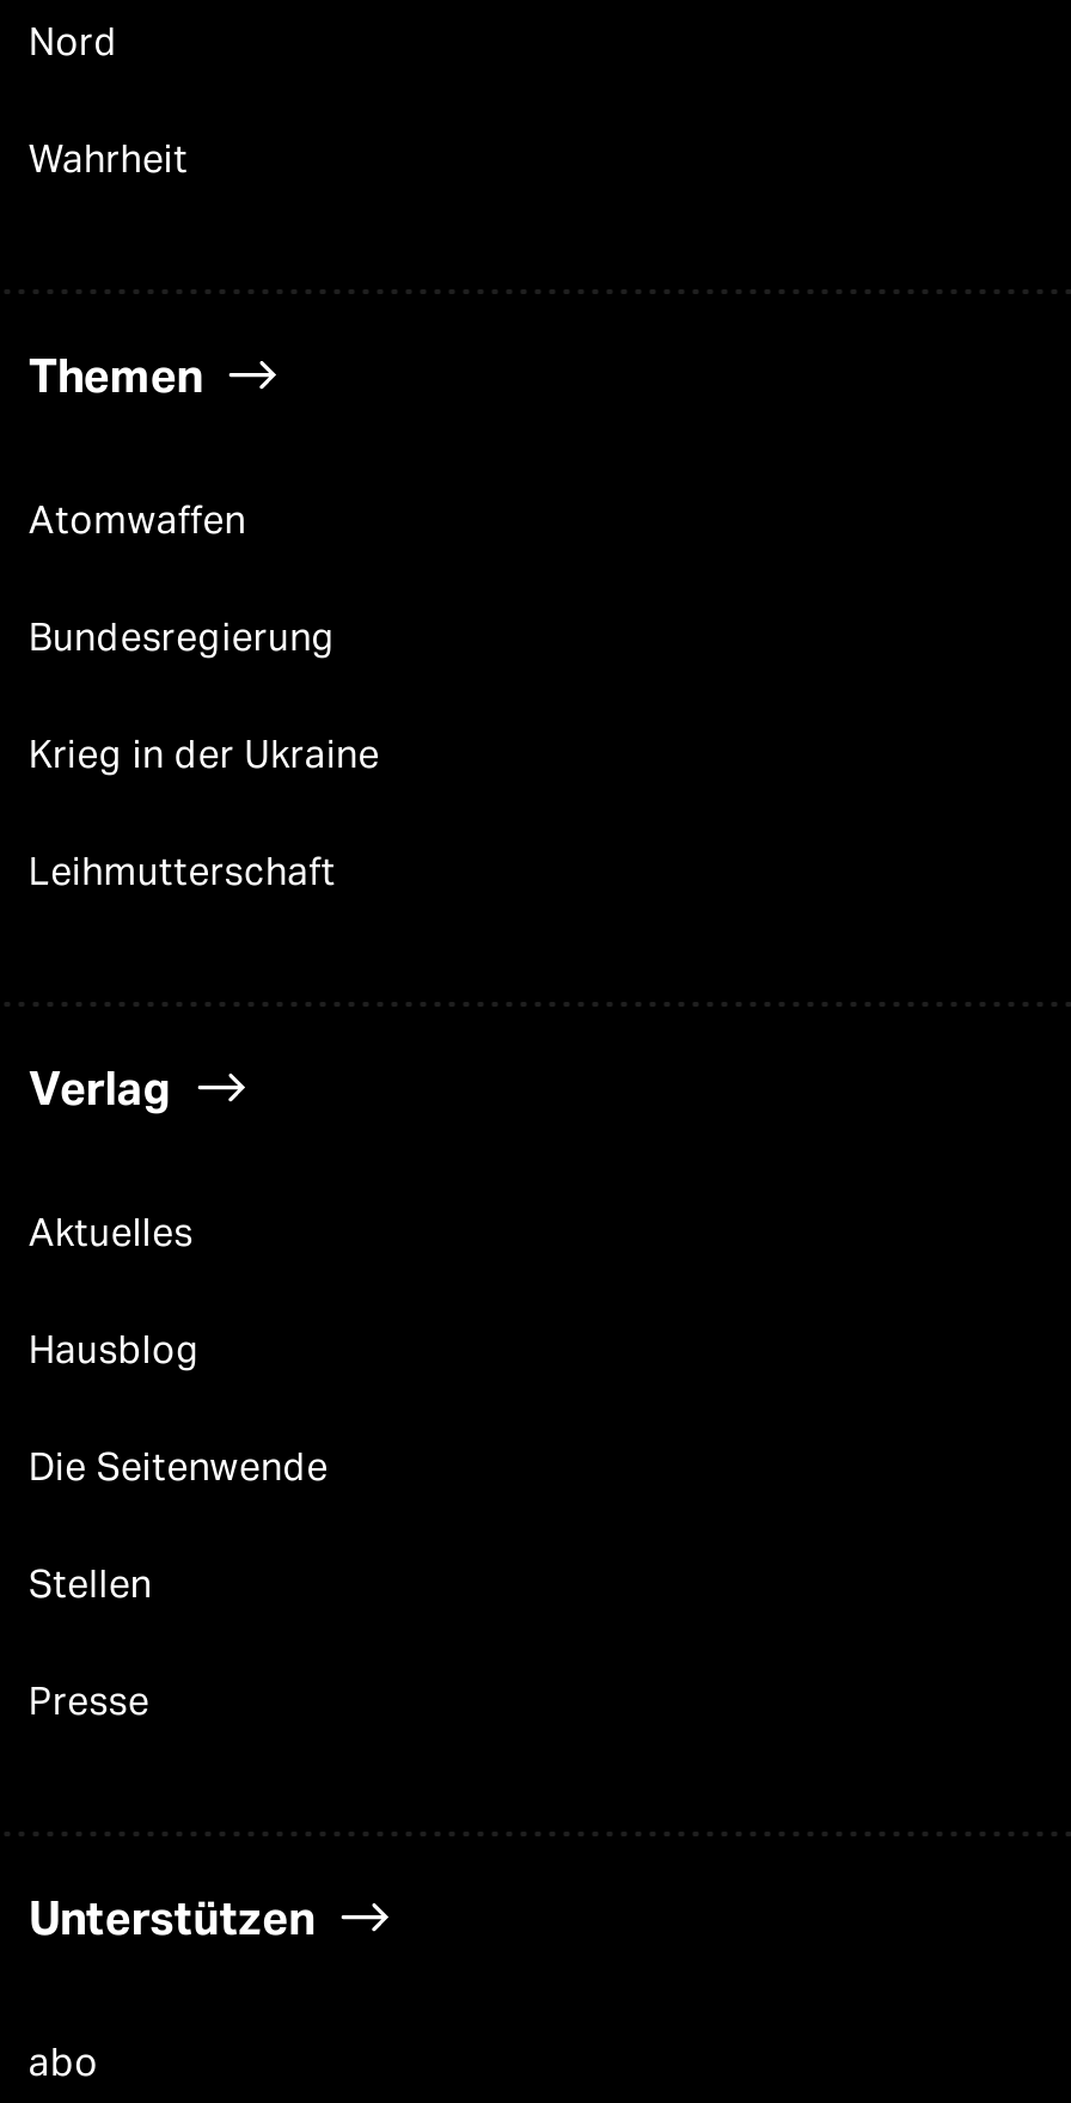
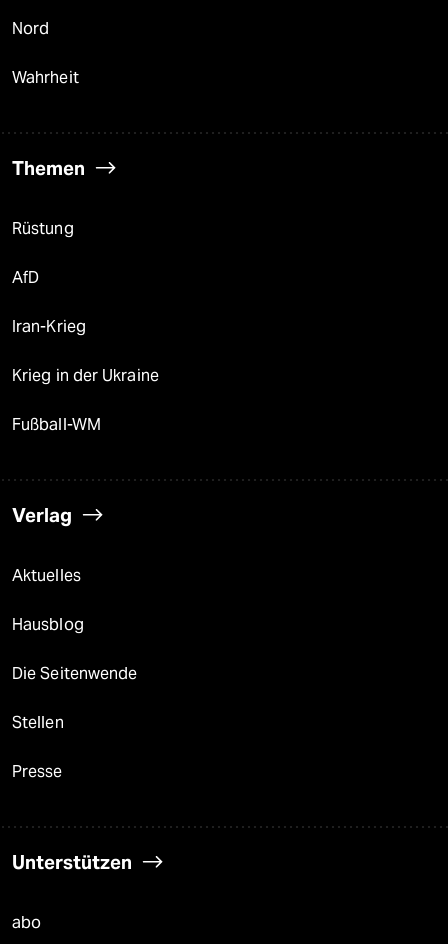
[29,497,336,660] Atomwaffen | Bundesregierung -> [12,219,86,336] Rüstung | AfD | Iran-Krieg
[29,849,336,894] Leihmutterschaft -> [12,415,101,434] Fußball-WM

